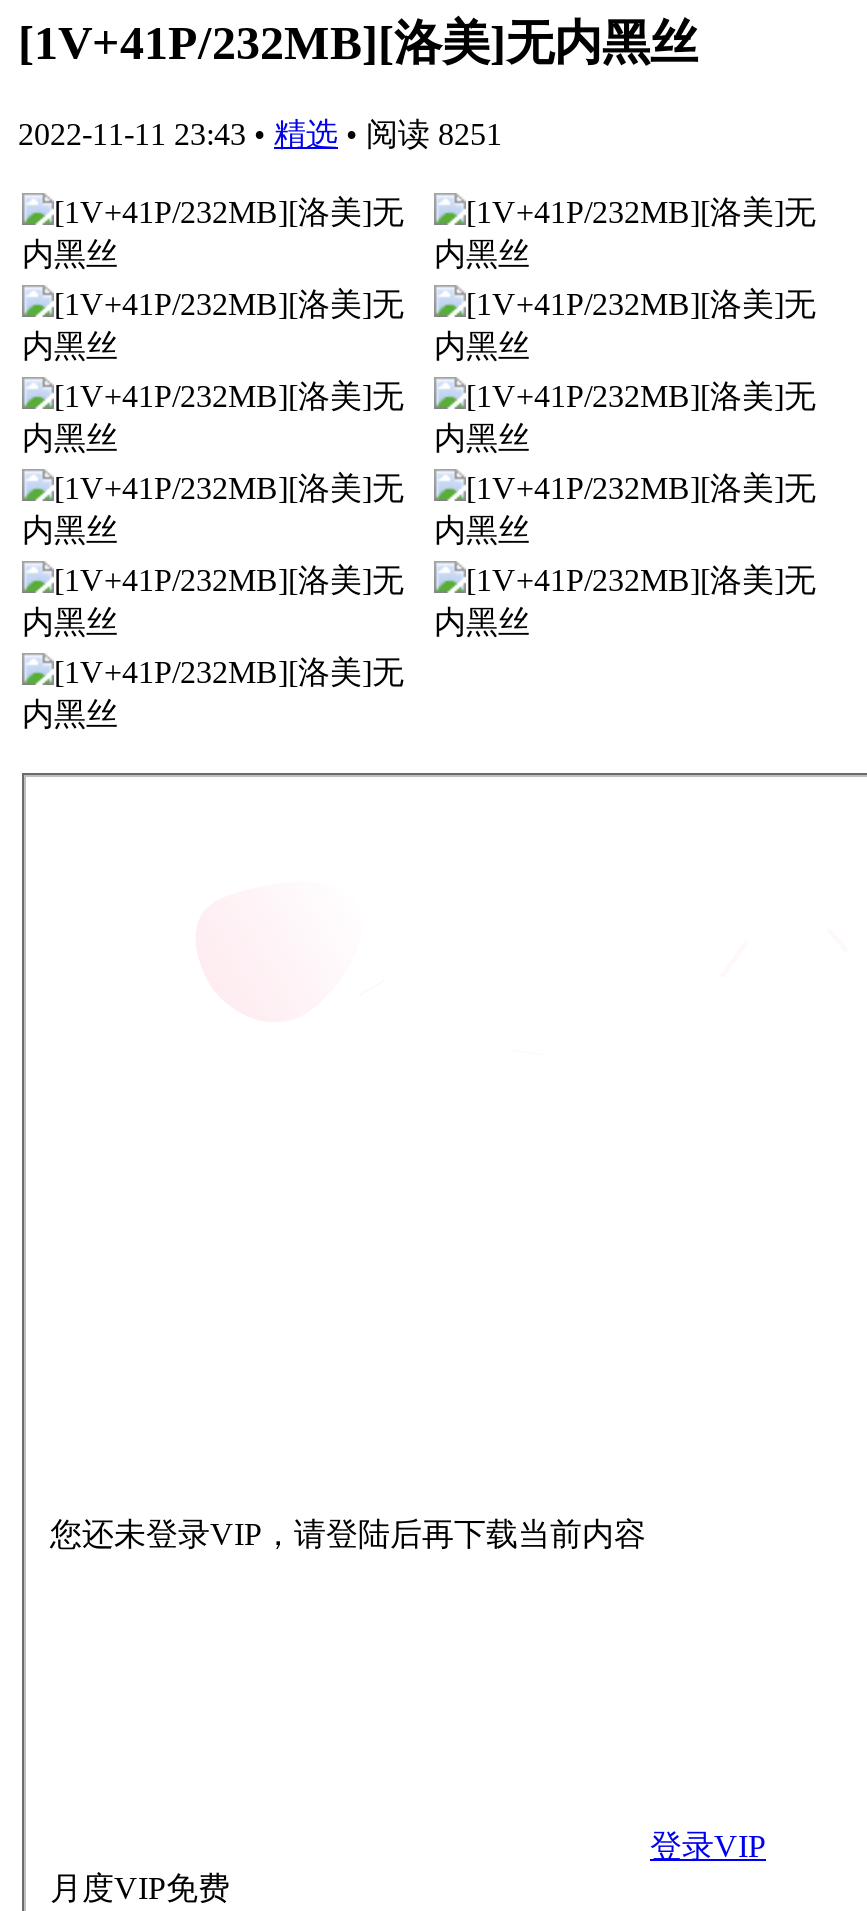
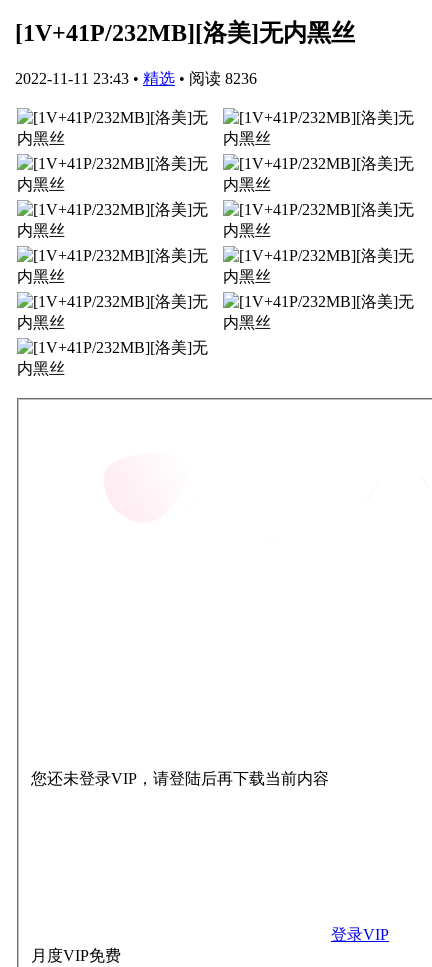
[18,117,502,151] 2022-11-11 23:43 • 精选 • 阅读 8251 -> [15,70,257,87] 2022-11-11 23:43 • 精选 • 阅读 8236

